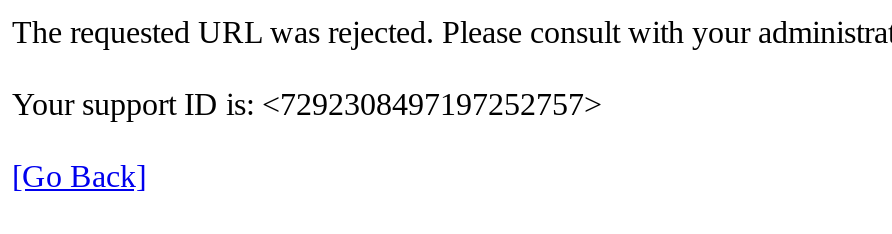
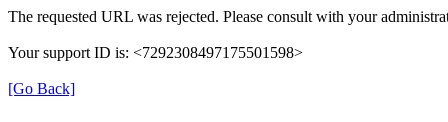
[12,87,602,121] Your support ID is: <7292308497197252757> -> [8,44,303,61] Your support ID is: <7292308497175501598>

